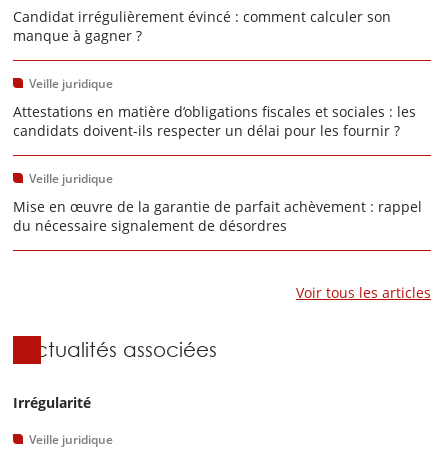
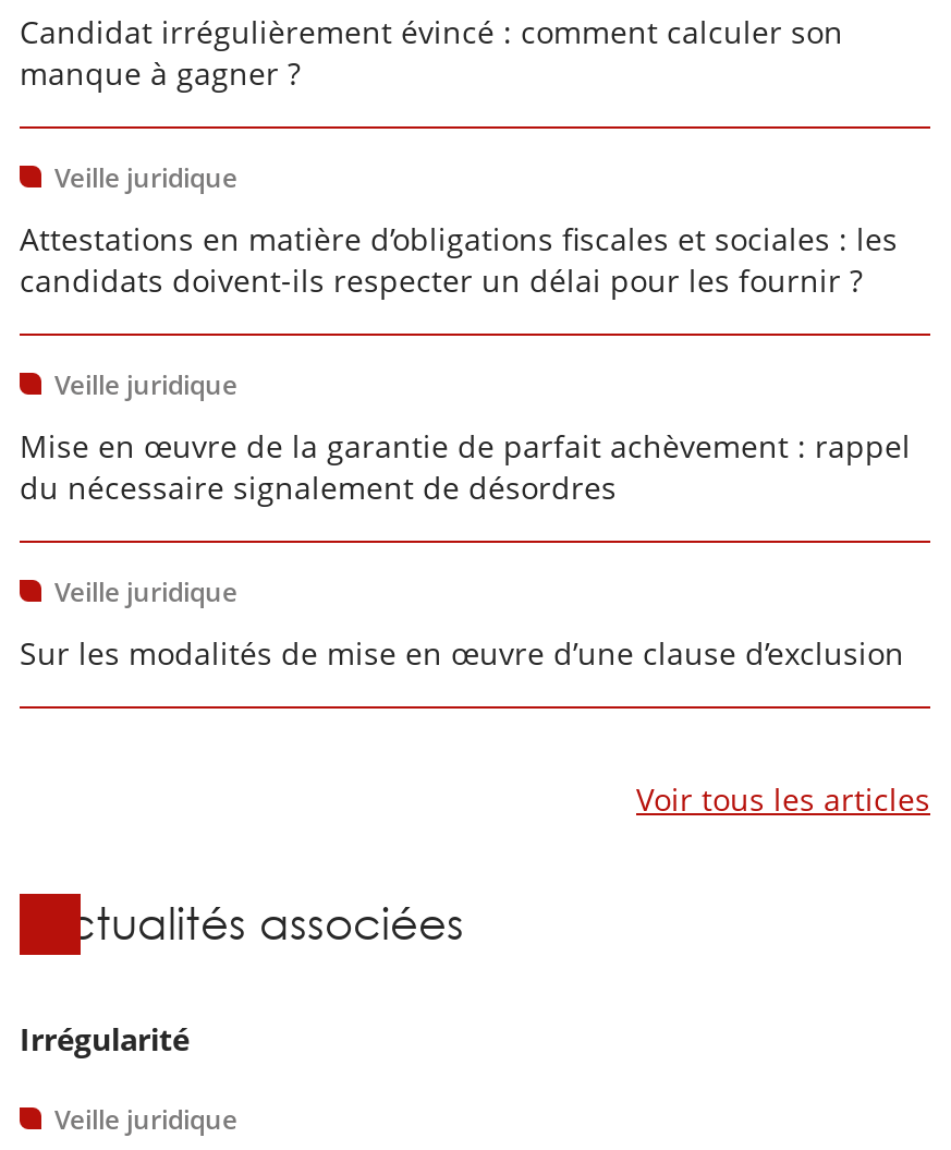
none -> [20,572,904,673] Veille juridique | Sur les modalités de mise en œuvre d’une clause d’exclusion

